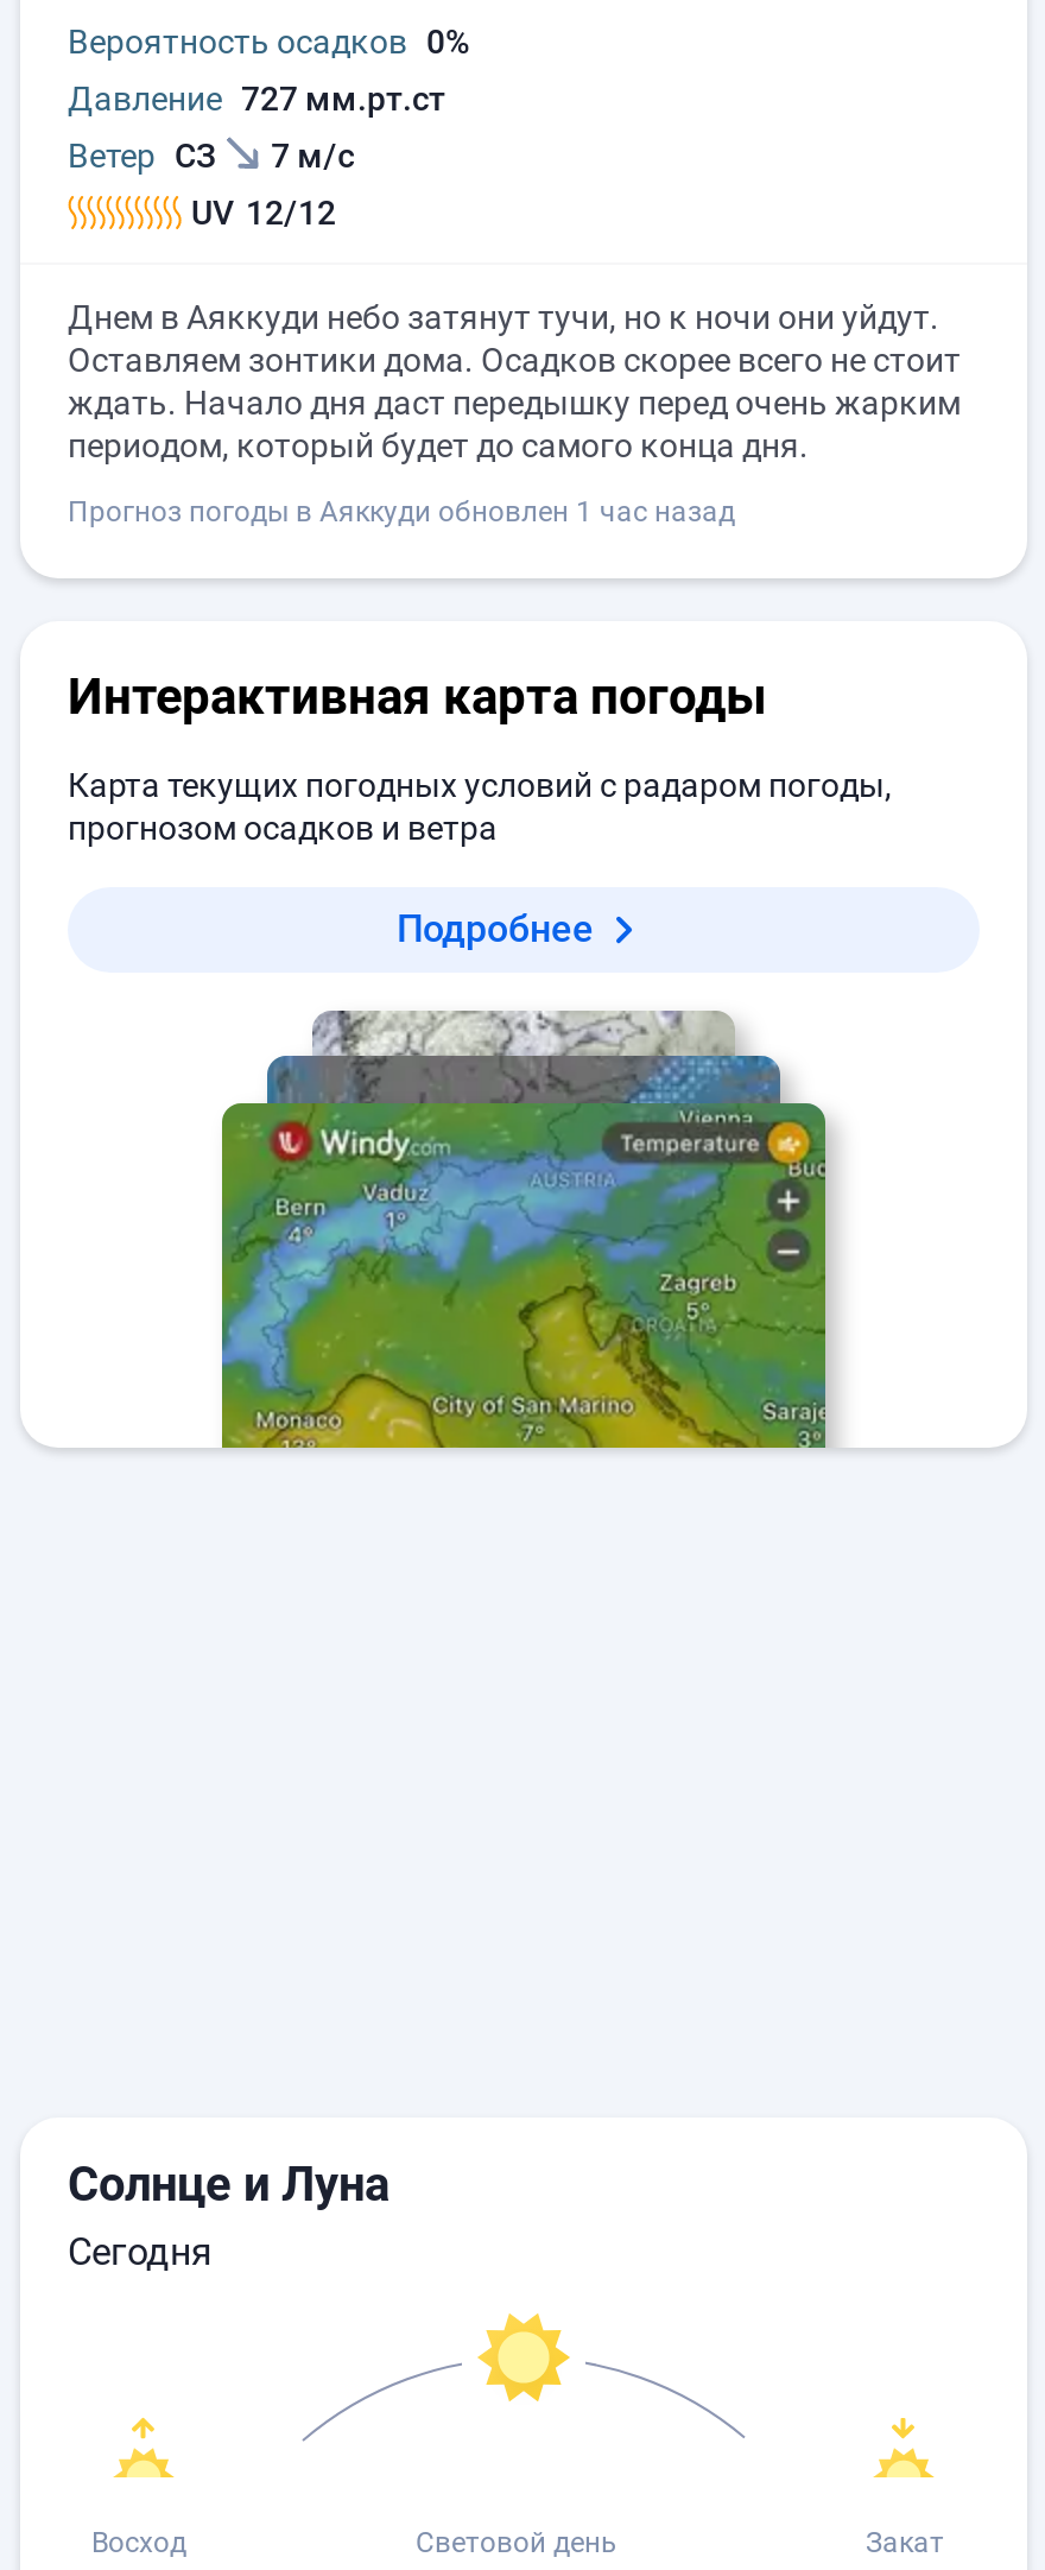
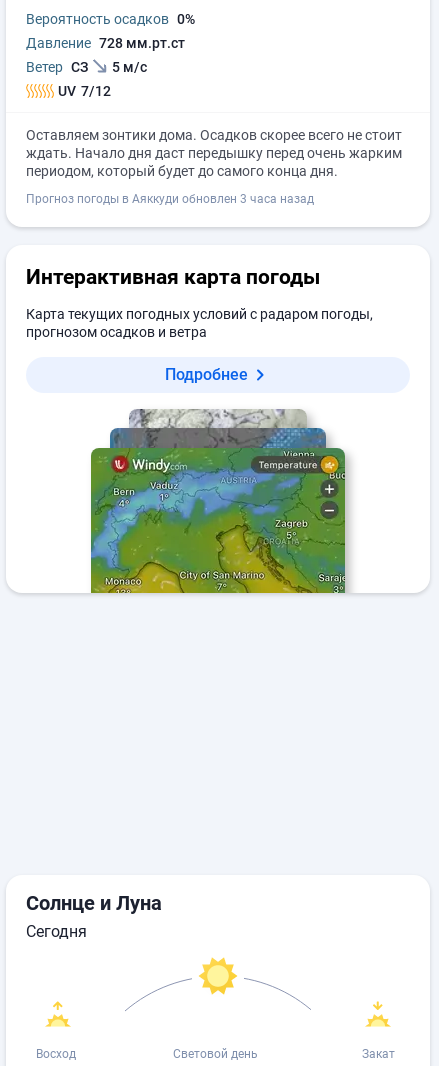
[68,80,445,118] Давление 727 мм.рт.ст -> [26,35,185,51] Давление 728 мм.рт.ст
[68,137,939,336] 7 м/с | UV 12/12 | Днем в Аяккуди небо затянут тучи, но к ночи они уйдут. -> [58,59,147,99] 5 м/с | UV 7/12
[68,495,735,528] Прогноз погоды в Аяккуди обновлен 1 час назад -> [26,192,314,206] Прогноз погоды в Аяккуди обновлен 3 часа назад

